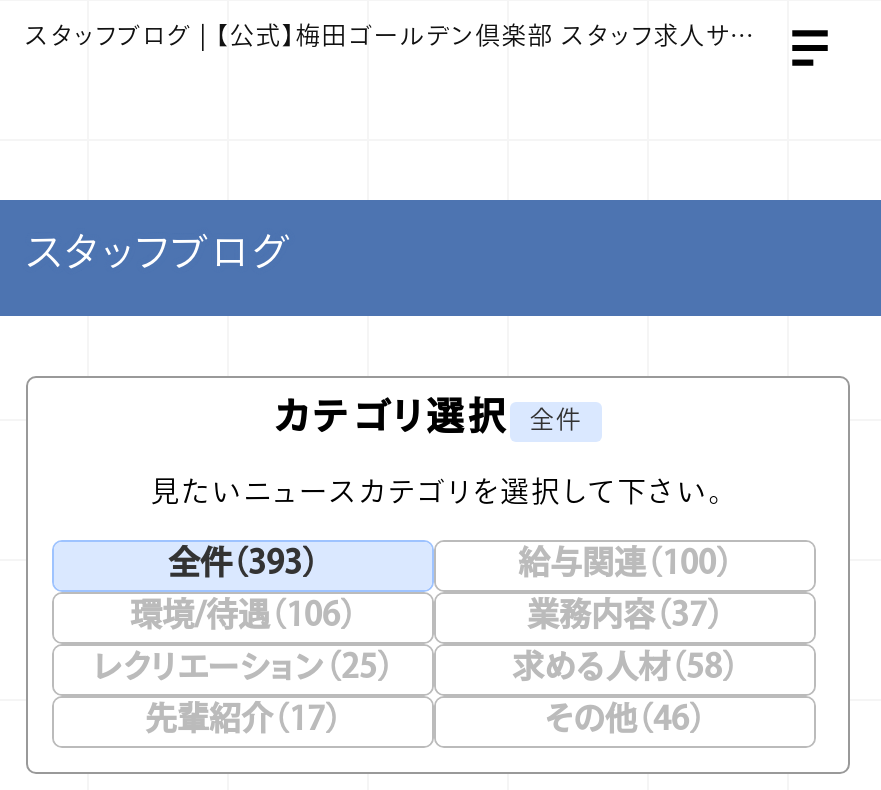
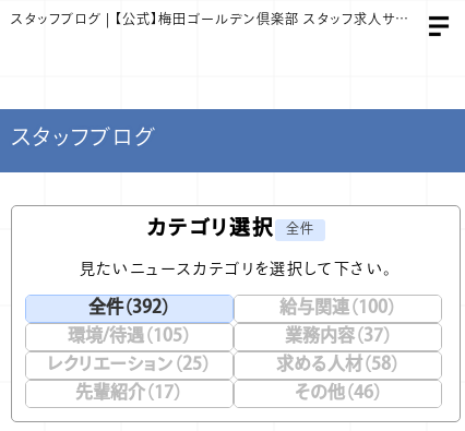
[168,550,318,582] 全件（393） -> [88,300,170,318] 全件（392）
[130,602,356,634] 環境/待遇（106） -> [68,328,191,346] 環境/待遇（105）

